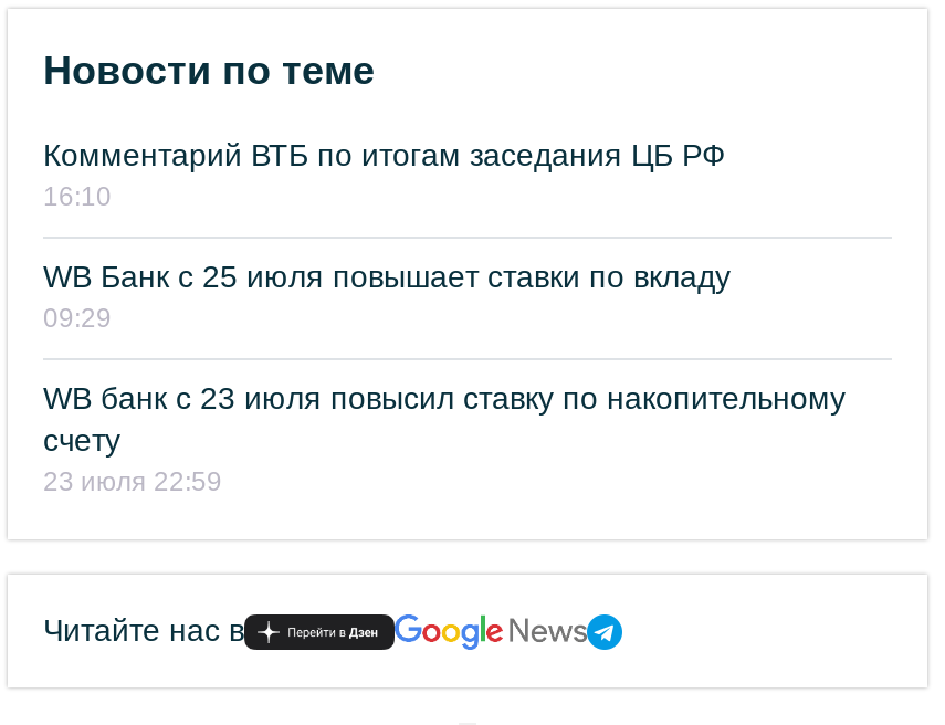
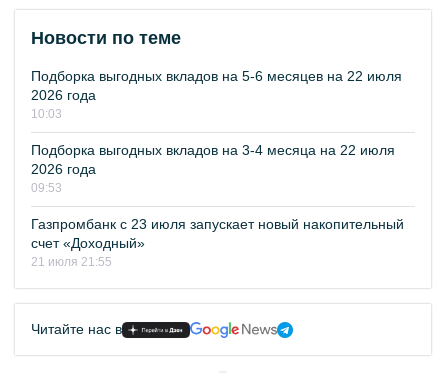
[43,137,726,212] Комментарий ВТБ по итогам заседания ЦБ РФ | 16:10 -> [31,68,402,121] Подборка выгодных вкладов на 5-6 месяцев на 22 июля | 2026 года | 10:03
[43,259,731,334] WB Банк с 25 июля повышает ставки по вкладу | 09:29 -> [31,142,395,195] Подборка выгодных вкладов на 3-4 месяца на 22 июля | 2026 года | 09:53
[43,380,846,497] WB банк с 23 июля повысил ставку по накопительному | счету | 23 июля 22:59 -> [31,216,404,269] Газпромбанк с 23 июля запускает новый накопительный | счет «Доходный» | 21 июля 21:55

